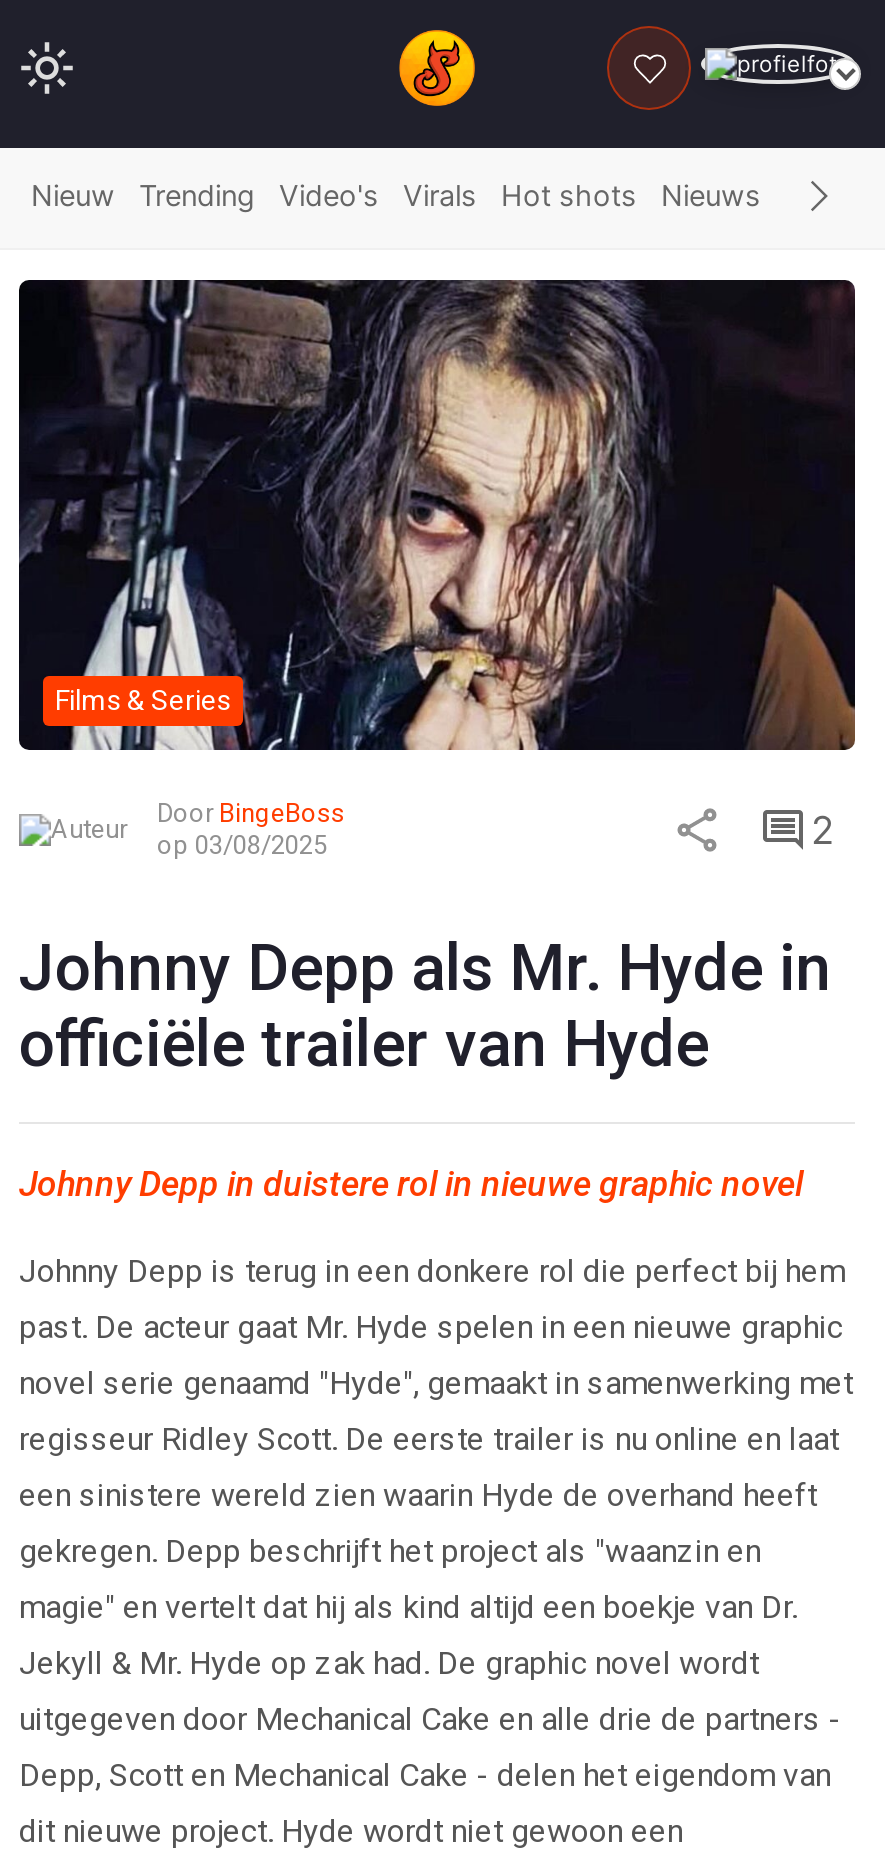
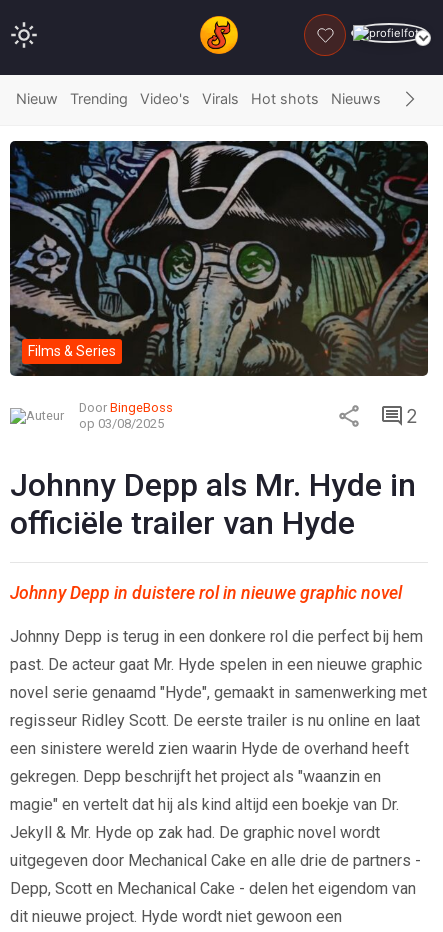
[17,278,857,752] [image] -> [9,140,429,377] [image]

